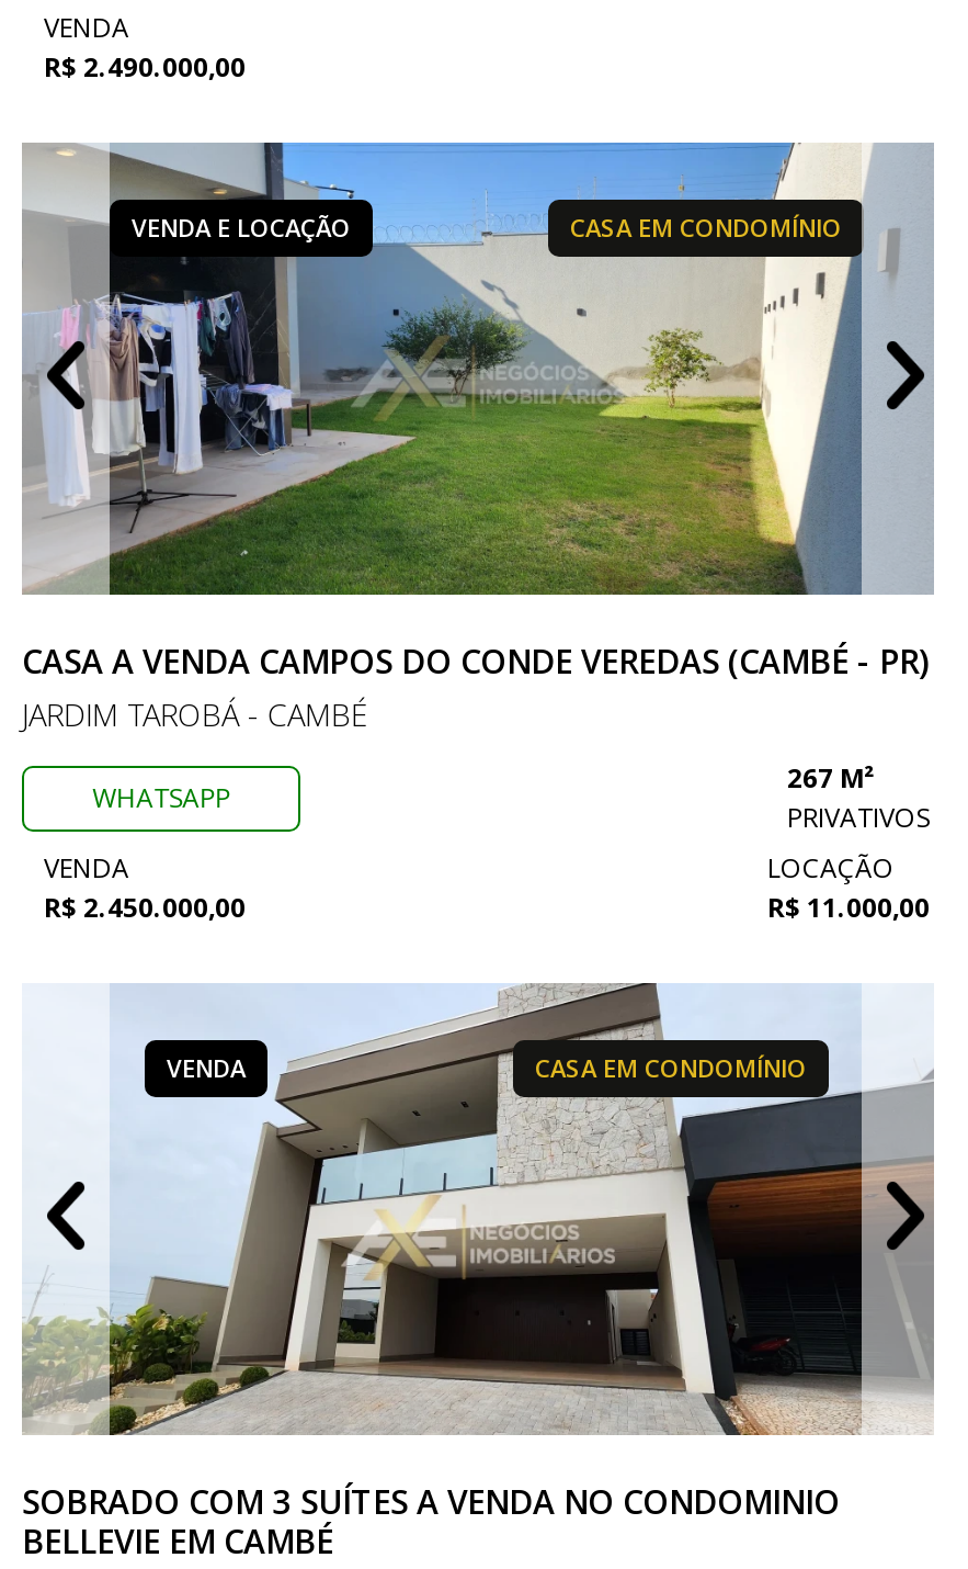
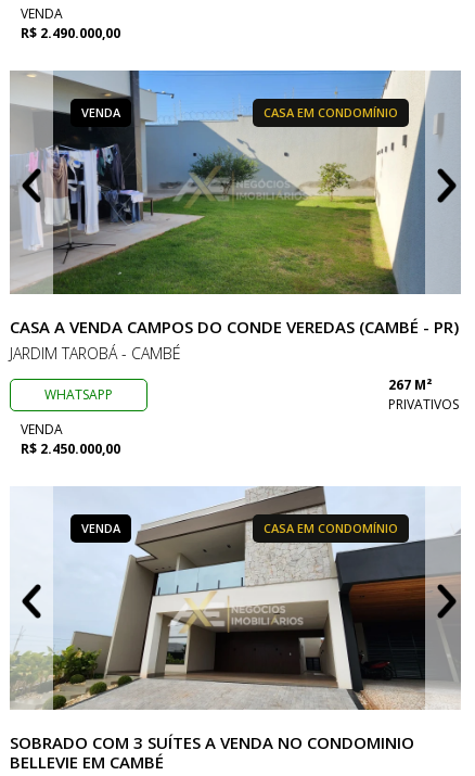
[132,211,351,244] VENDA E LOCAÇÃO -> [81,104,120,120] VENDA
[767,849,930,926] LOCAÇÃO | R$ 11.000,00 -> none

